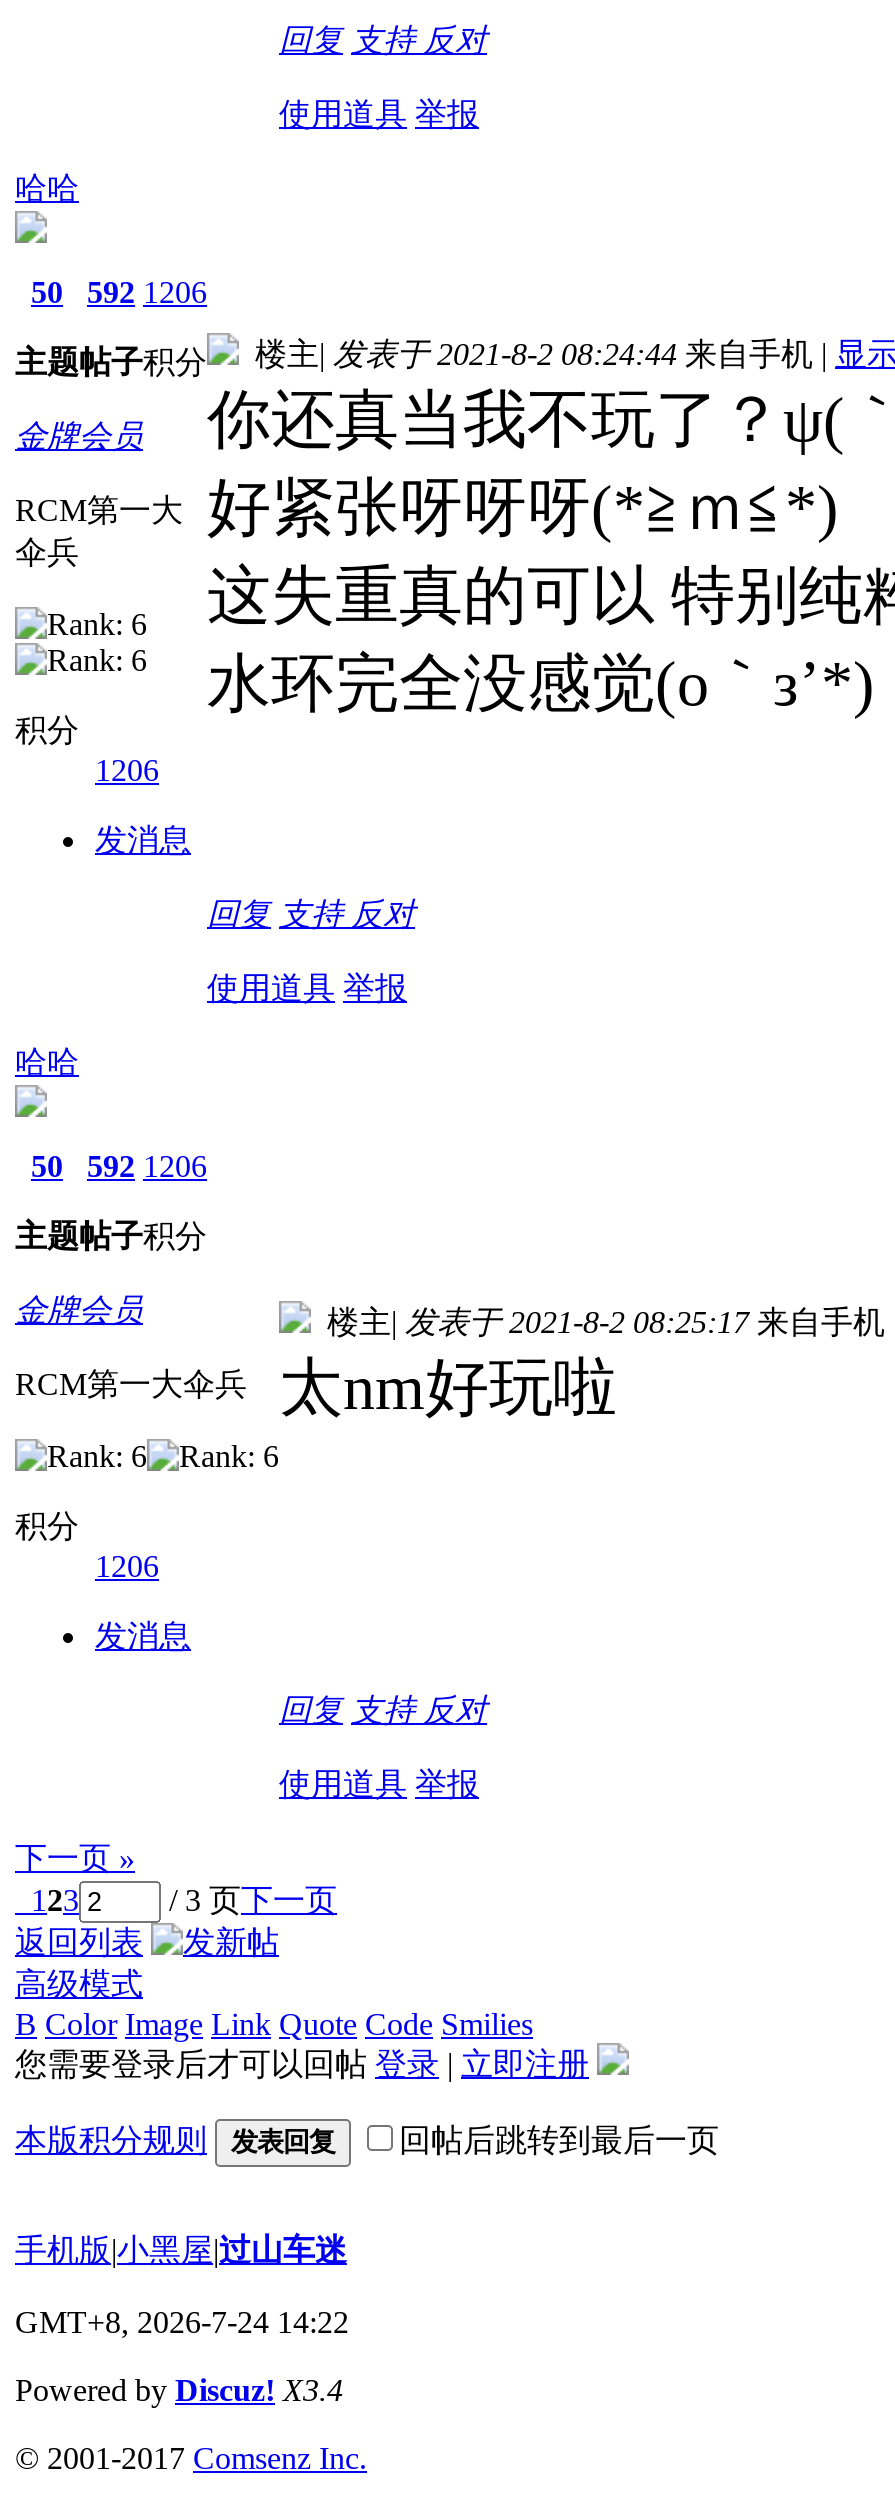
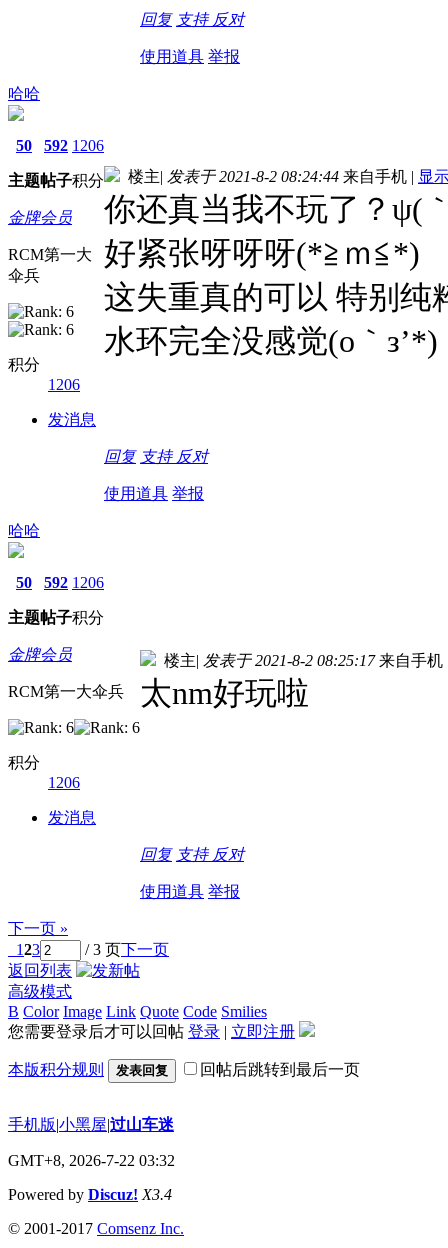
[15,2305,349,2339] GMT+8, 2026-7-24 14:22 -> [8,1152,175,1169] GMT+8, 2026-7-22 03:32

